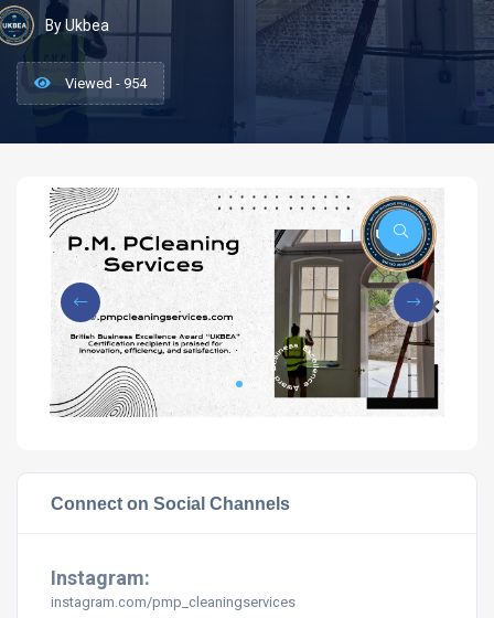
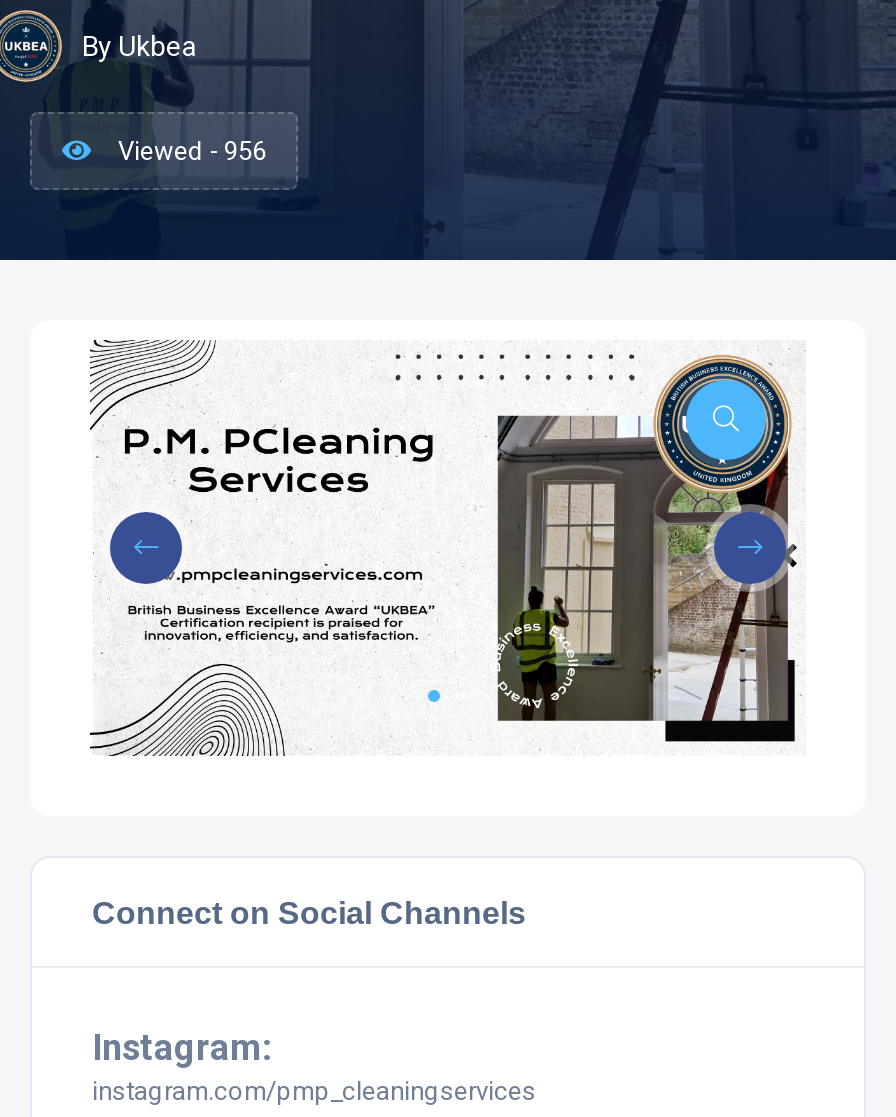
[62,75,147,92] Viewed - 954 -> [112,136,266,166] Viewed - 956

